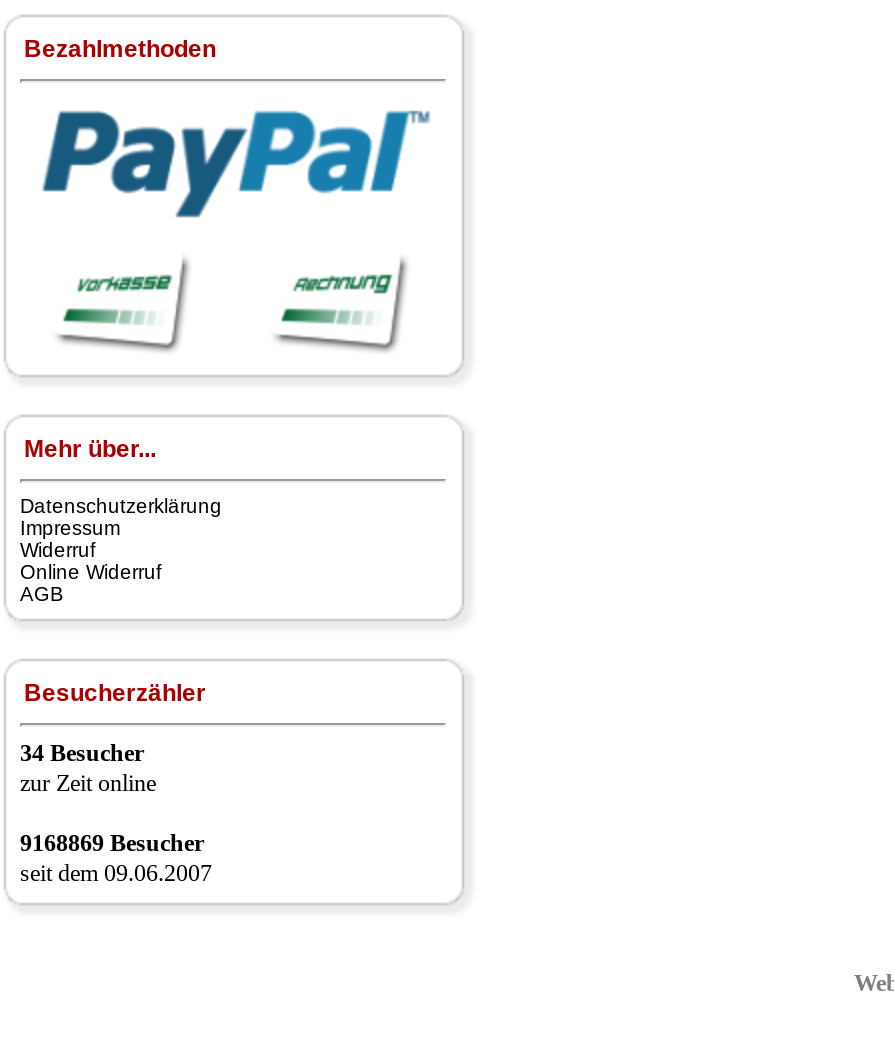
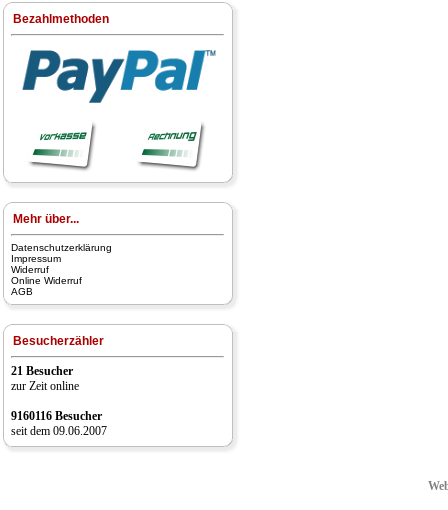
[20,739,144,767] 34 Besucher -> [11,364,73,378] 21 Besucher
[20,829,204,857] 9168869 Besucher -> [11,409,102,423] 9160116 Besucher

